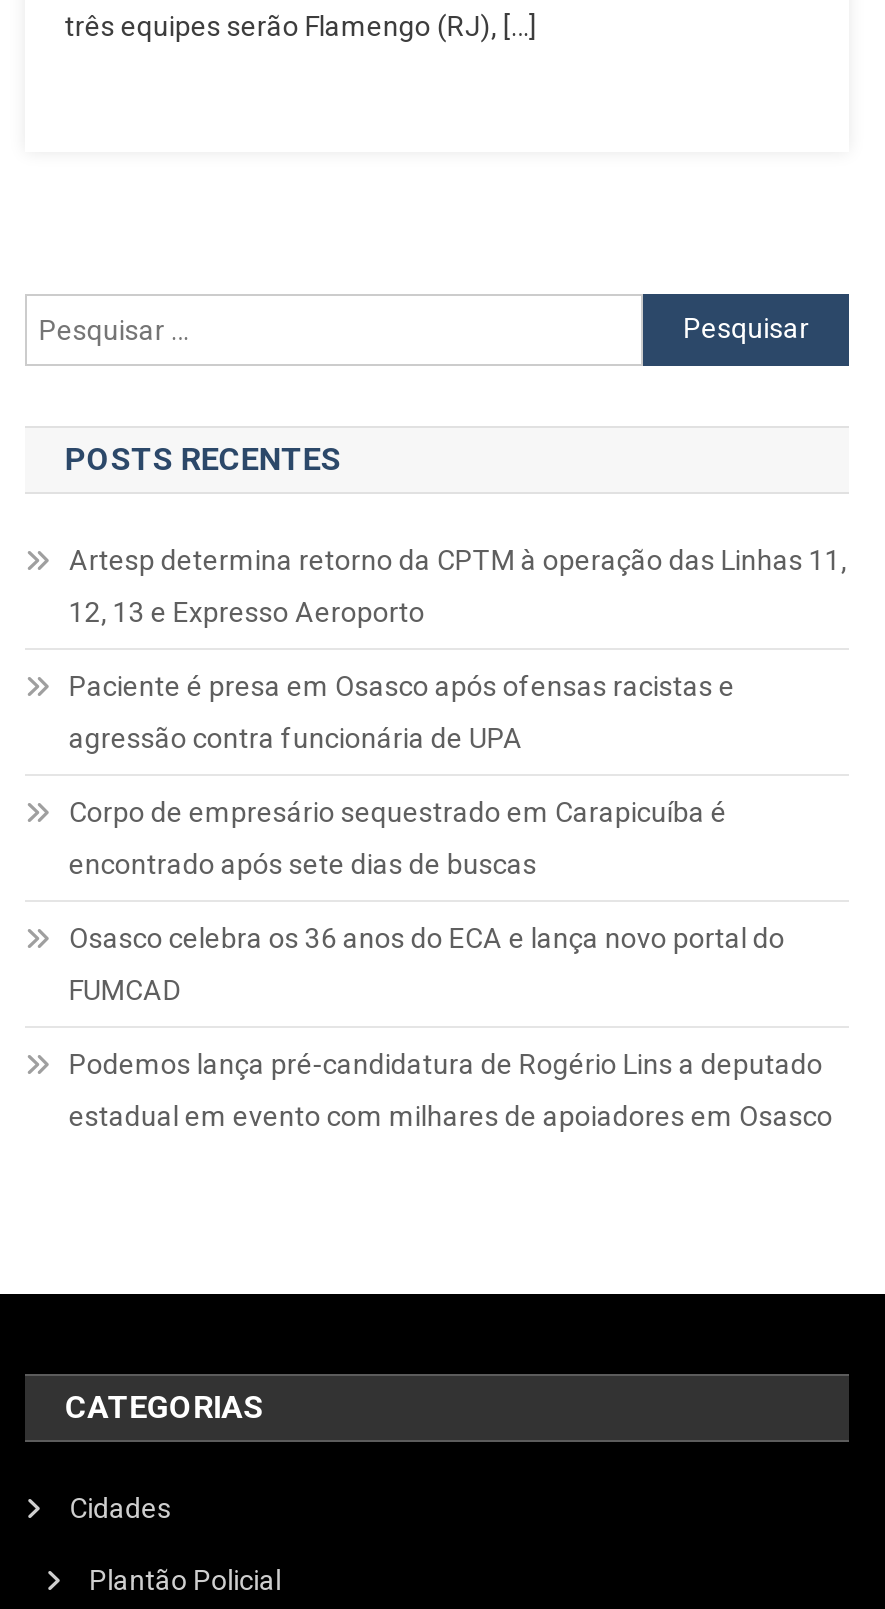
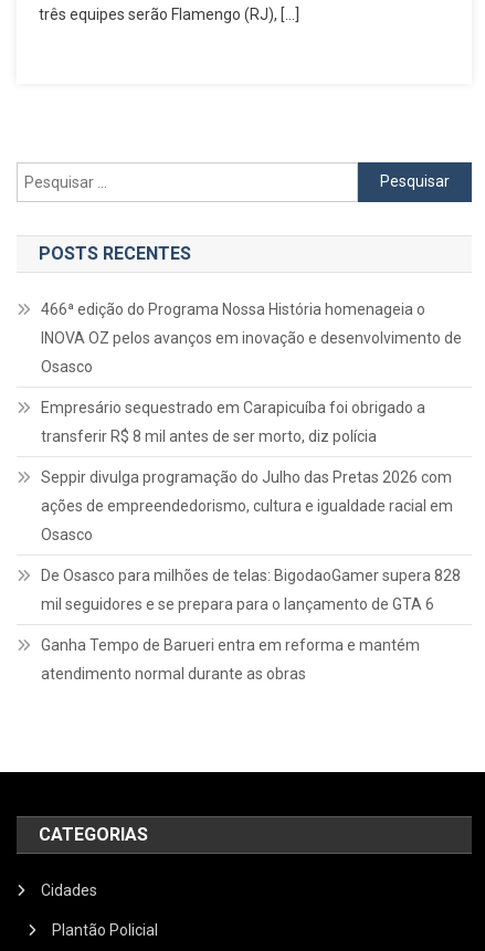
[69,543,847,1131] Artesp determina retorno da CPTM à operação das Linhas 11, | 12, 13 e Expresso Aeroporto | Paciente é presa em Osasco após ofensas racistas e | agressão contra funcionária de UPA | Corpo de empresário sequestrado em Carapicuíba é | encontrado após sete dias de buscas | Osasco celebra os 36 anos do ECA e lança novo portal do | FUMCAD | Podemos lança pré-candidatura de Rogério Lins a deputado | estadual em evento com milhares de apoiadores em Osasco -> [41,300,462,682] 466ª edição do Programa Nossa História homenageia o | INOVA OZ pelos avanços em inovação e desenvolvimento de | Osasco | Empresário sequestrado em Carapicuíba foi obrigado a | transferir R$ 8 mil antes de ser morto, diz polícia | Seppir divulga programação do Julho das Pretas 2026 com | ações de empreendedorismo, cultura e igualdade racial em | Osasco | De Osasco para milhões de telas: BigodaoGamer supera 828 | mil seguidores e se prepara para o lançamento de GTA 6 | Ganha Tempo de Barueri entra em reforma e mantém | atendimento normal durante as obras

